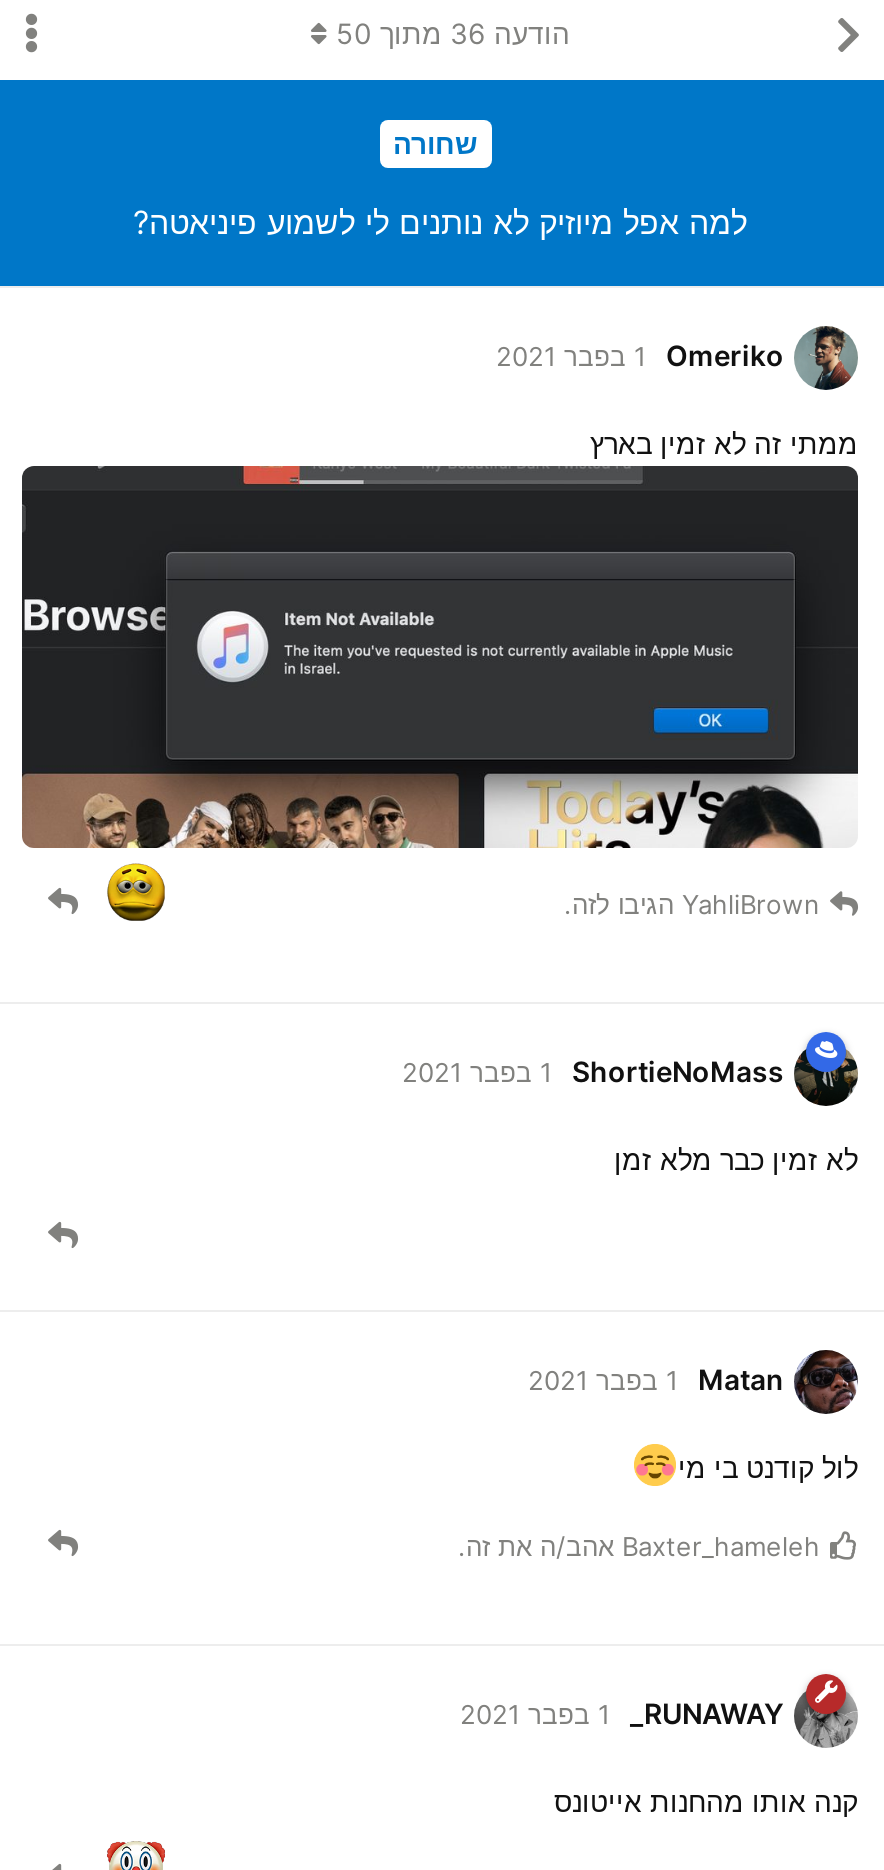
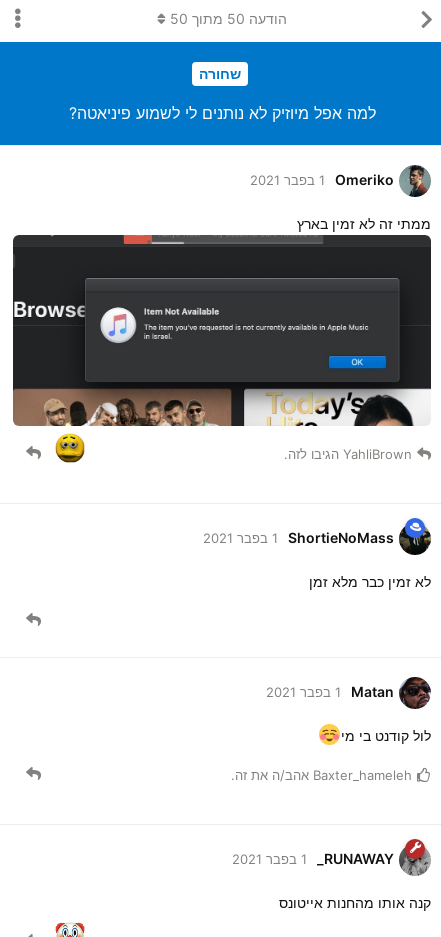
[336,16,570,50] הודעה 36 מתוך 50 -> [170,10,287,27] הודעה 50 מתוך 50

